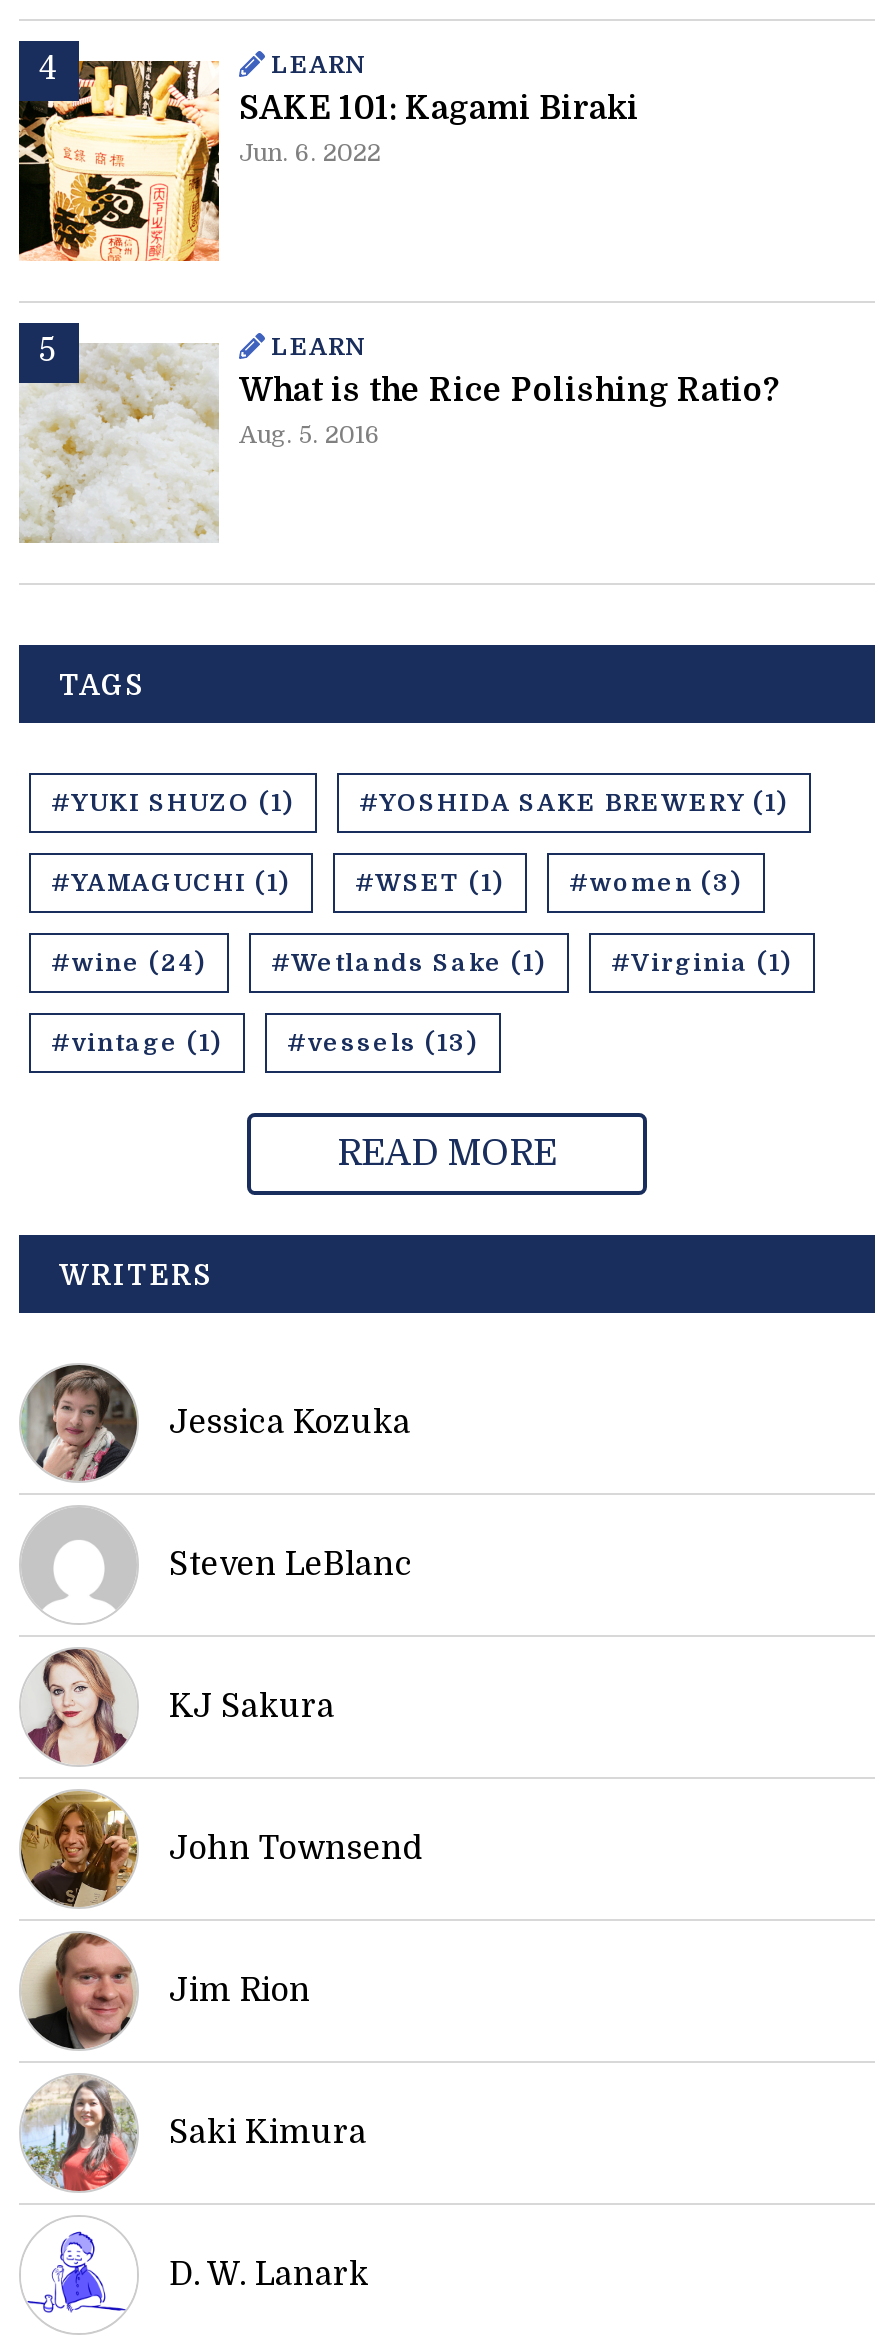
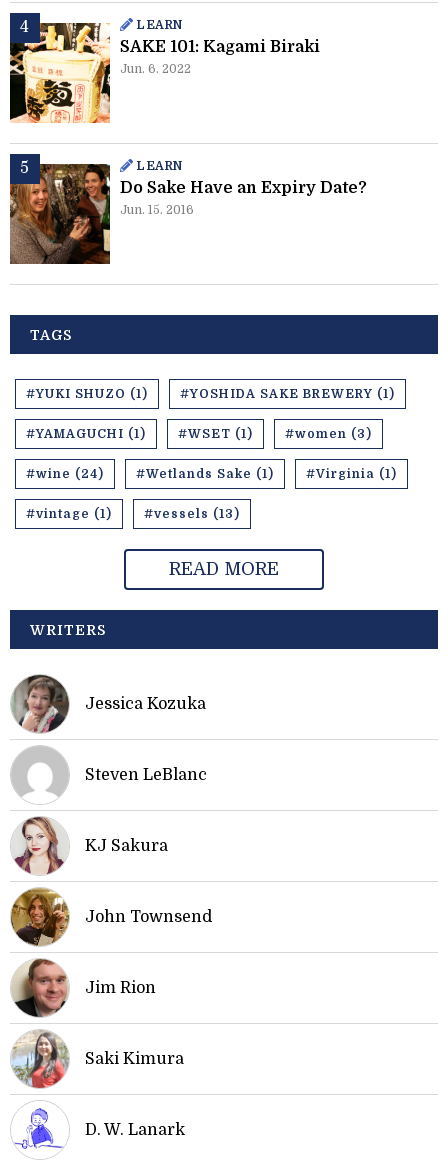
[19,343,781,543] [image] | What is the Rice Polishing Ratio? | Aug. 5. 2016 -> [9,163,383,265] [image] | Do Sake Have an Expiry Date? | Jun. 15. 2016

